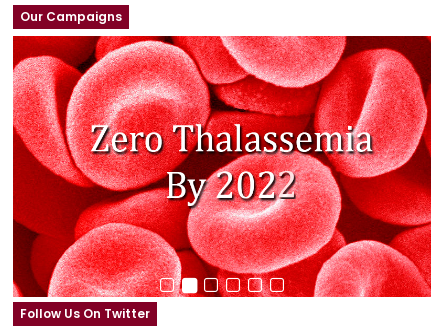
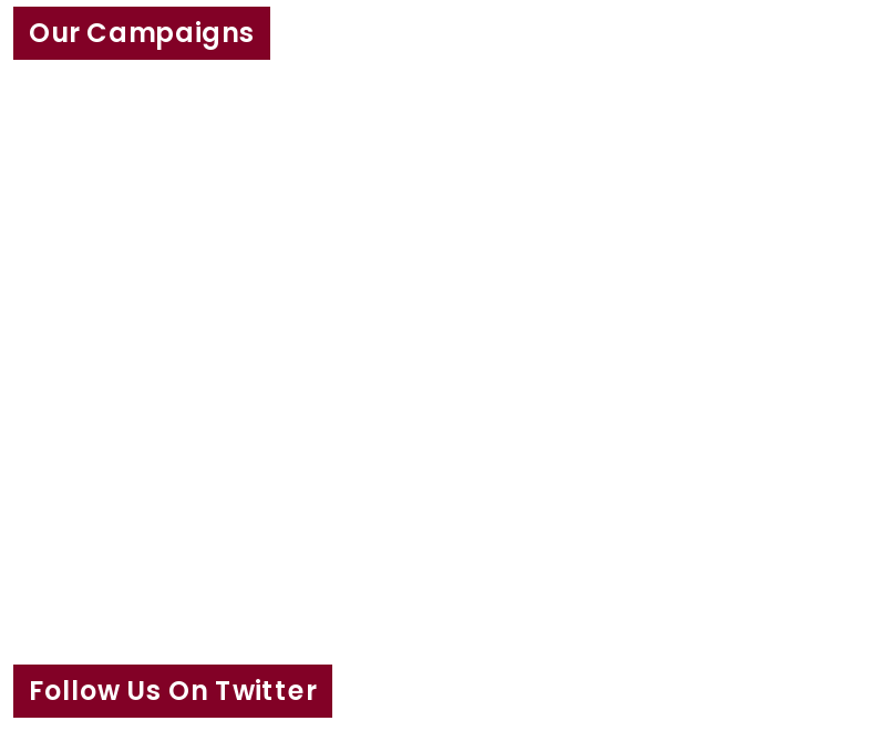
[12,35,432,298] [image] -> none

